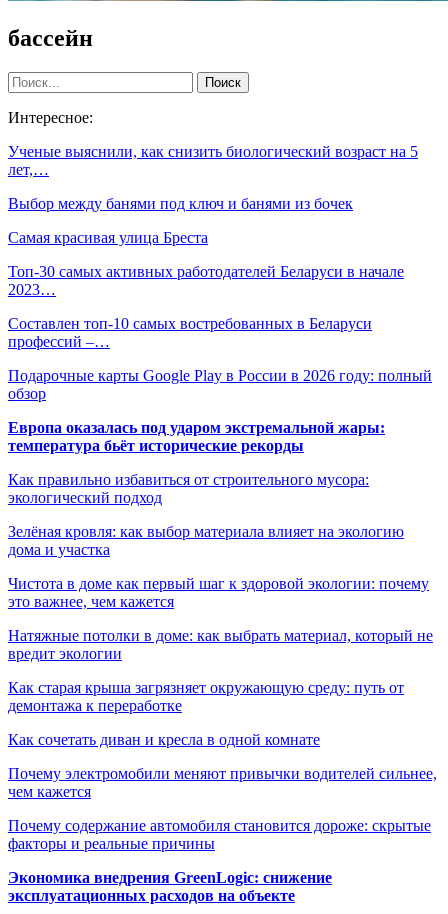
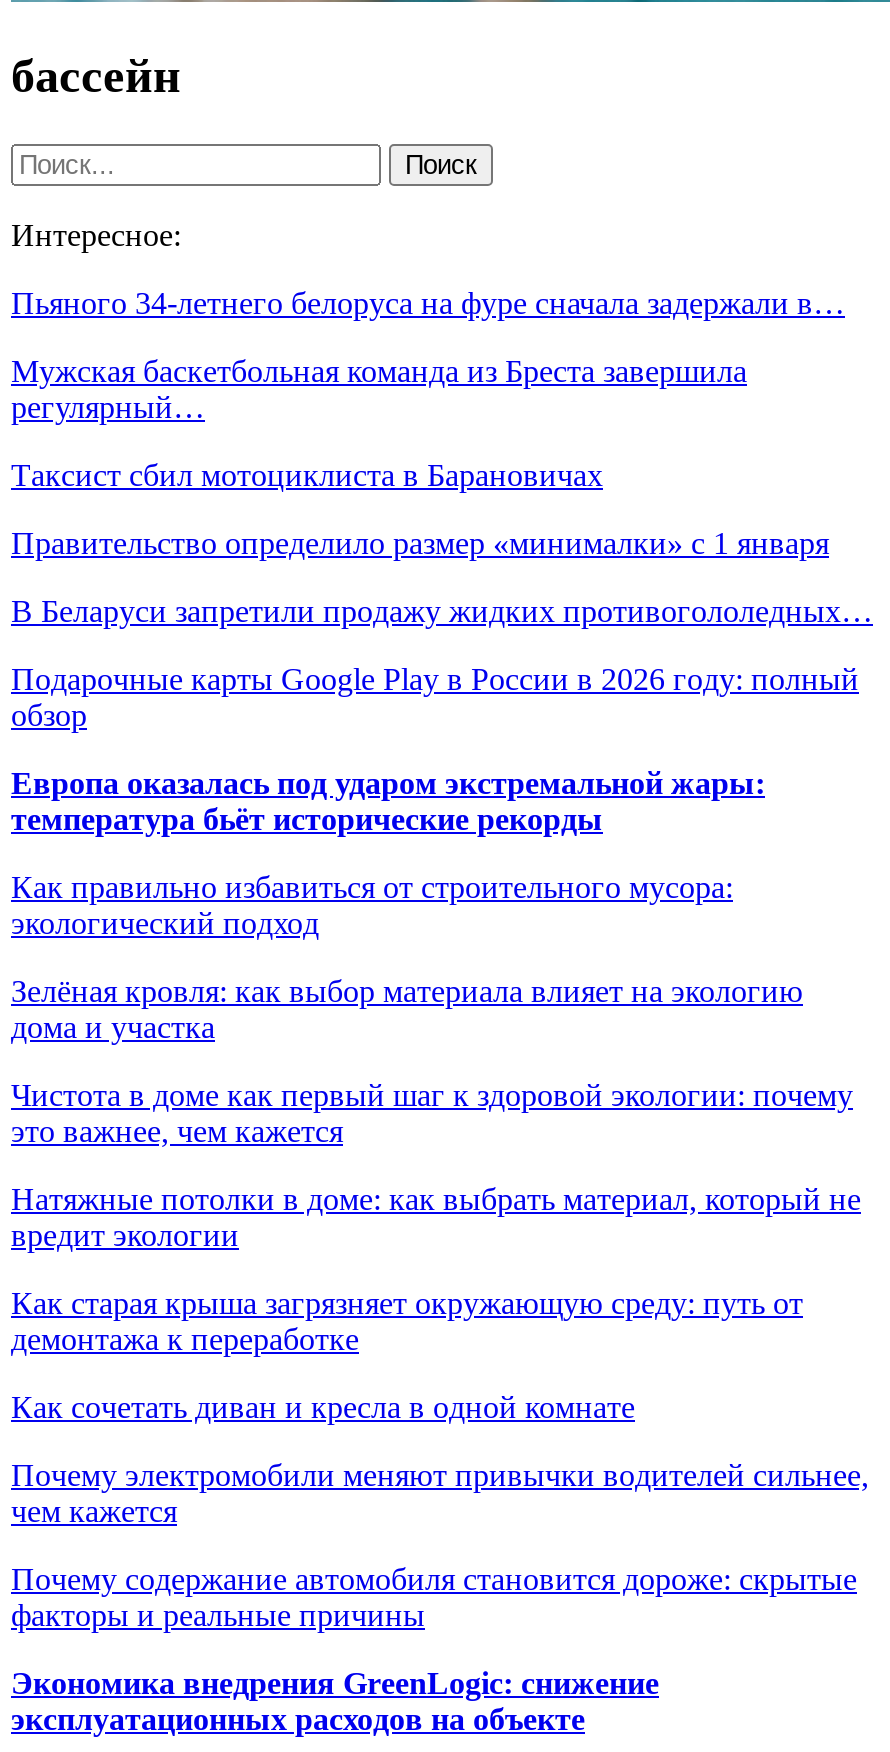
[8,143,418,178] Ученые выяснили, как снизить биологический возраст на 5 | лет,… -> [11,286,845,320] Пьяного 34-летнего белоруса на фуре сначала задержали в…
[8,195,353,212] Выбор между банями под ключ и банями из бочек -> [11,354,747,424] Мужская баскетбольная команда из Бреста завершила | регулярный…
[8,229,208,246] Самая красивая улица Бреста -> [11,458,603,492] Таксист сбил мотоциклиста в Барановичах
[8,263,404,298] Топ-30 самых активных работодателей Беларуси в начале | 2023… -> [11,526,829,560] Правительство определило размер «минималки» с 1 января
[8,315,372,350] Составлен топ-10 самых востребованных в Беларуси | профессий –… -> [11,594,873,628] В Беларуси запретили продажу жидких противогололедных…

